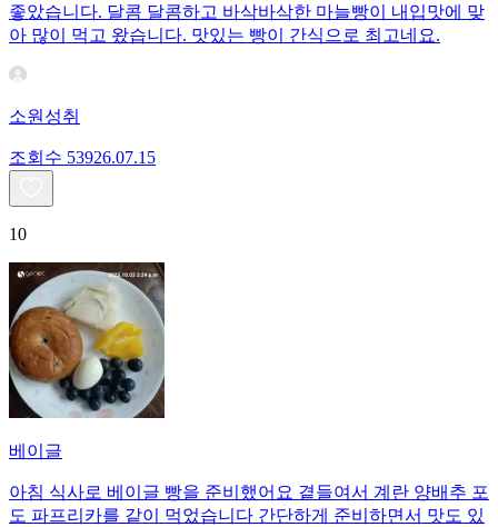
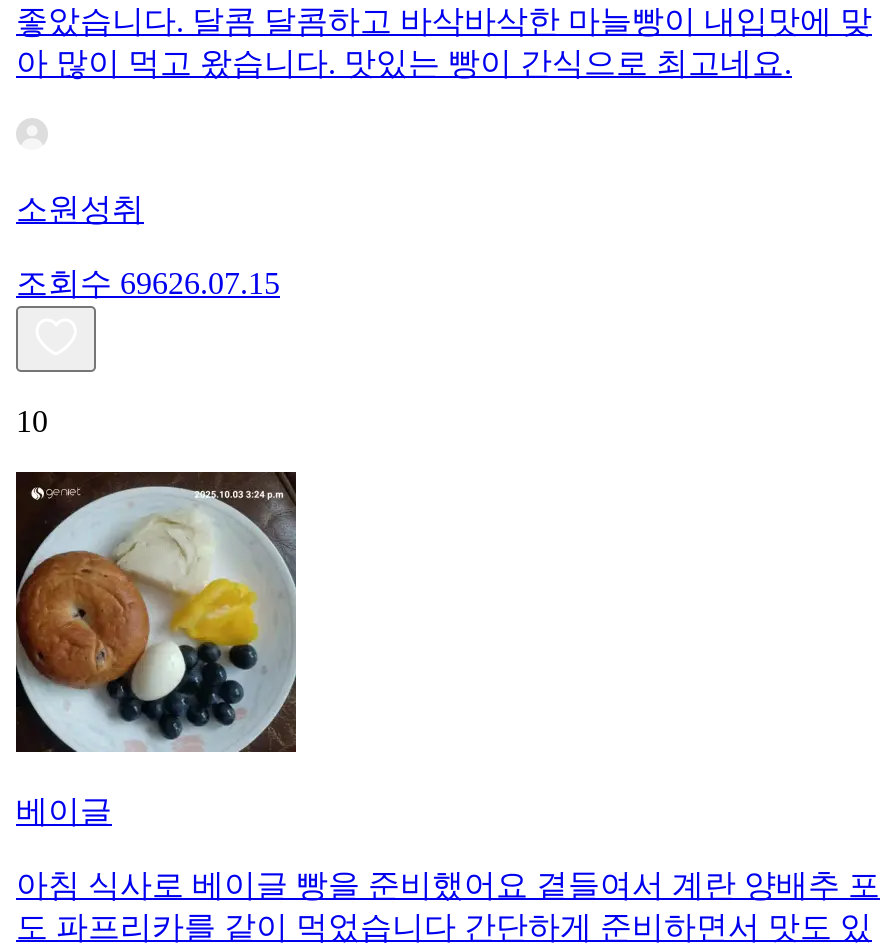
[9,148,156,167] 조회수 53926.07.15 -> [16,266,280,300] 조회수 69626.07.15

